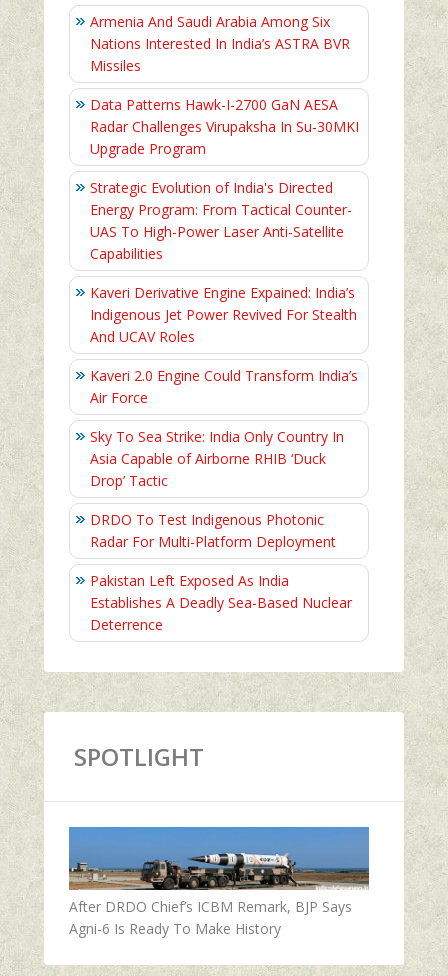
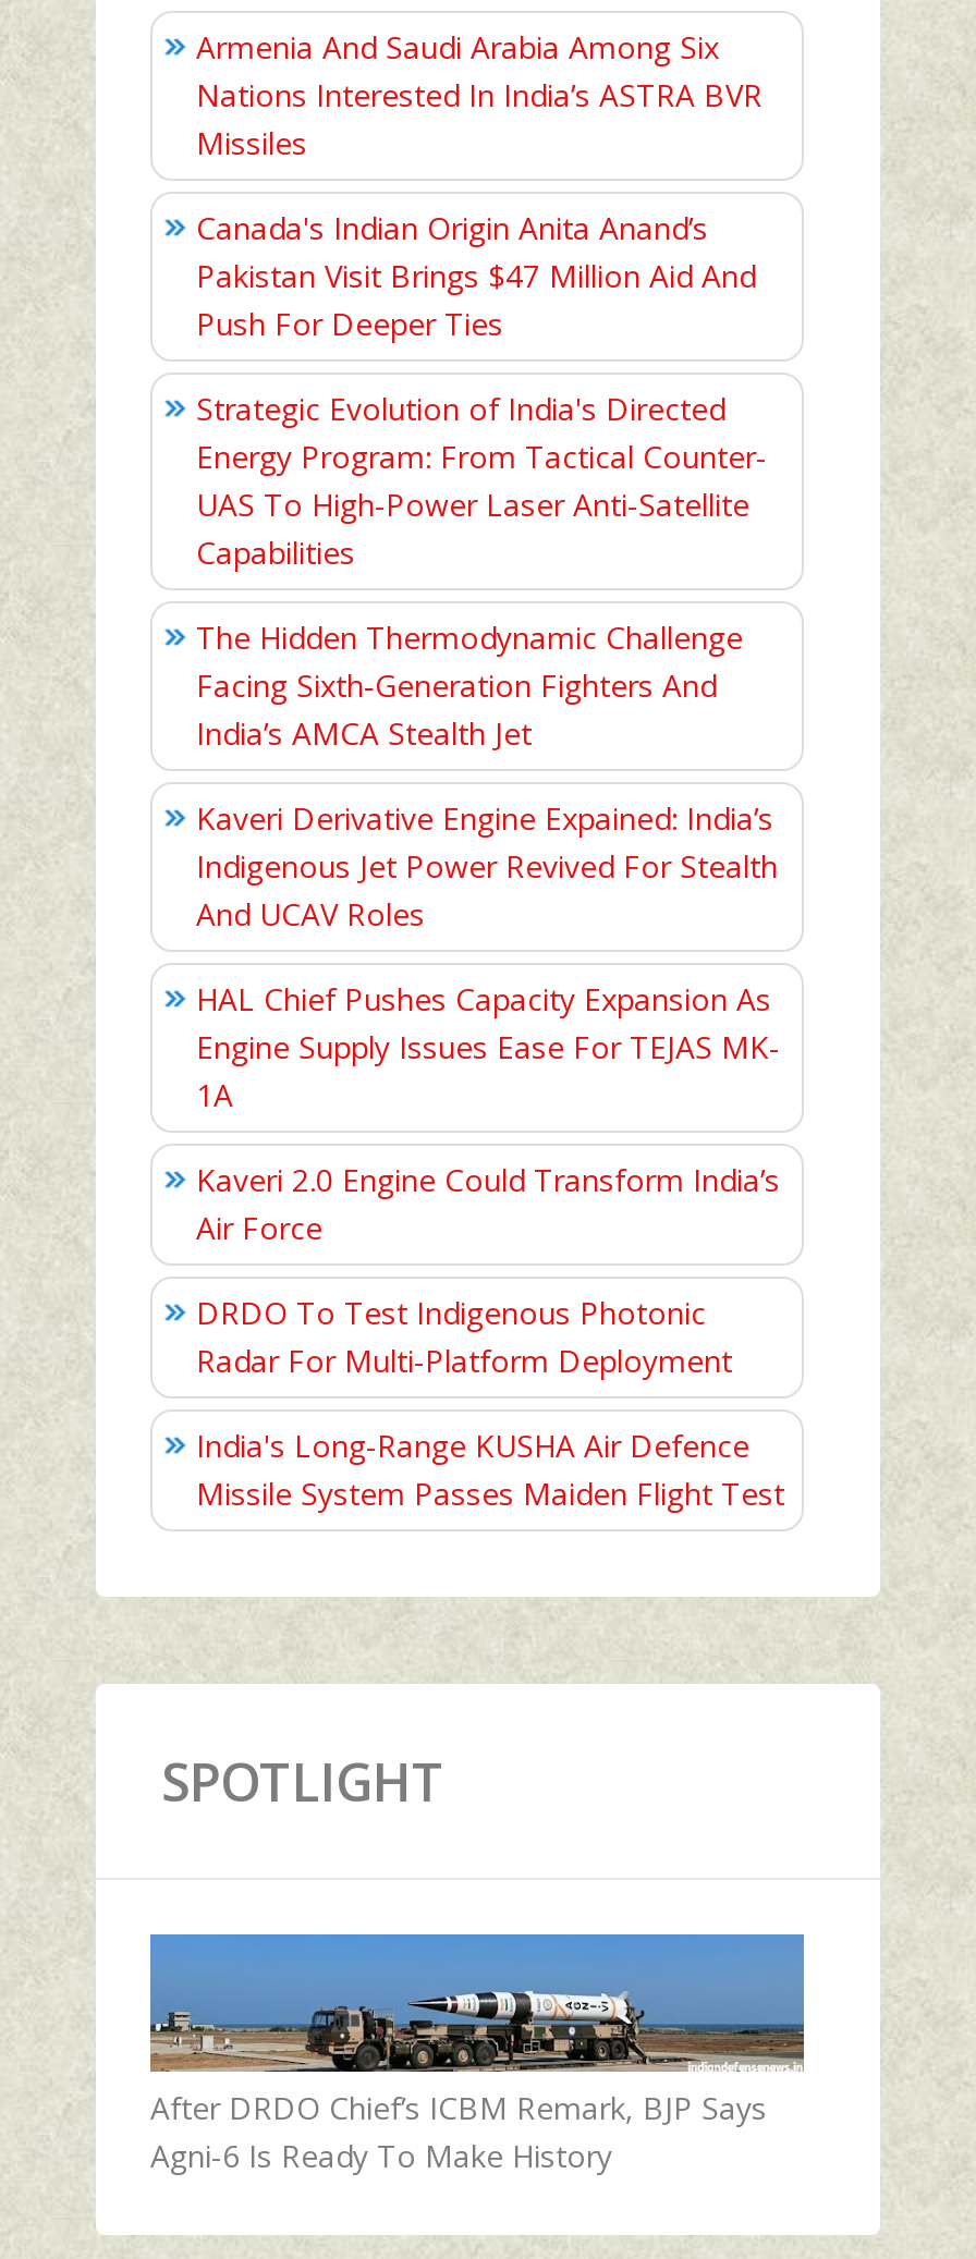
[90,95,359,158] Data Patterns Hawk-I-2700 GaN AESA | Radar Challenges Virupaksha In Su-30MKI | Upgrade Program -> [196,207,756,345] Canada's Indian Origin Anita Anand’s | Pakistan Visit Brings $47 Million Aid And | Push For Deeper Ties
none -> [196,617,743,754] The Hidden Thermodynamic Challenge | Facing Sixth‑Generation Fighters And | India’s AMCA Stealth Jet
moved [90,283,357,346] -> [196,798,778,935]: Kaveri Derivative Engine Expained: India’s | Indigenous Jet Power Revived For Stealth | And UCAV Roles
none -> [196,979,780,1116] HAL Chief Pushes Capacity Expansion As | Engine Supply Issues Ease For TEJAS MK- | 1A
moved [90,366,358,407] -> [196,1159,780,1249]: Kaveri 2.0 Engine Could Transform India’s | Air Force
[90,427,344,490] Sky To Sea Strike: India Only Country In | Asia Capable of Airborne RHIB ‘Duck | Drop’ Tactic -> none
moved [90,510,336,551] -> [196,1292,732,1382]: DRDO To Test Indigenous Photonic | Radar For Multi-Platform Deployment
[90,571,352,634] Pakistan Left Exposed As India | Establishes A Deadly Sea-Based Nuclear | Deterrence -> [196,1425,784,1514] India's Long-Range KUSHA Air Defence | Missile System Passes Maiden Flight Test

